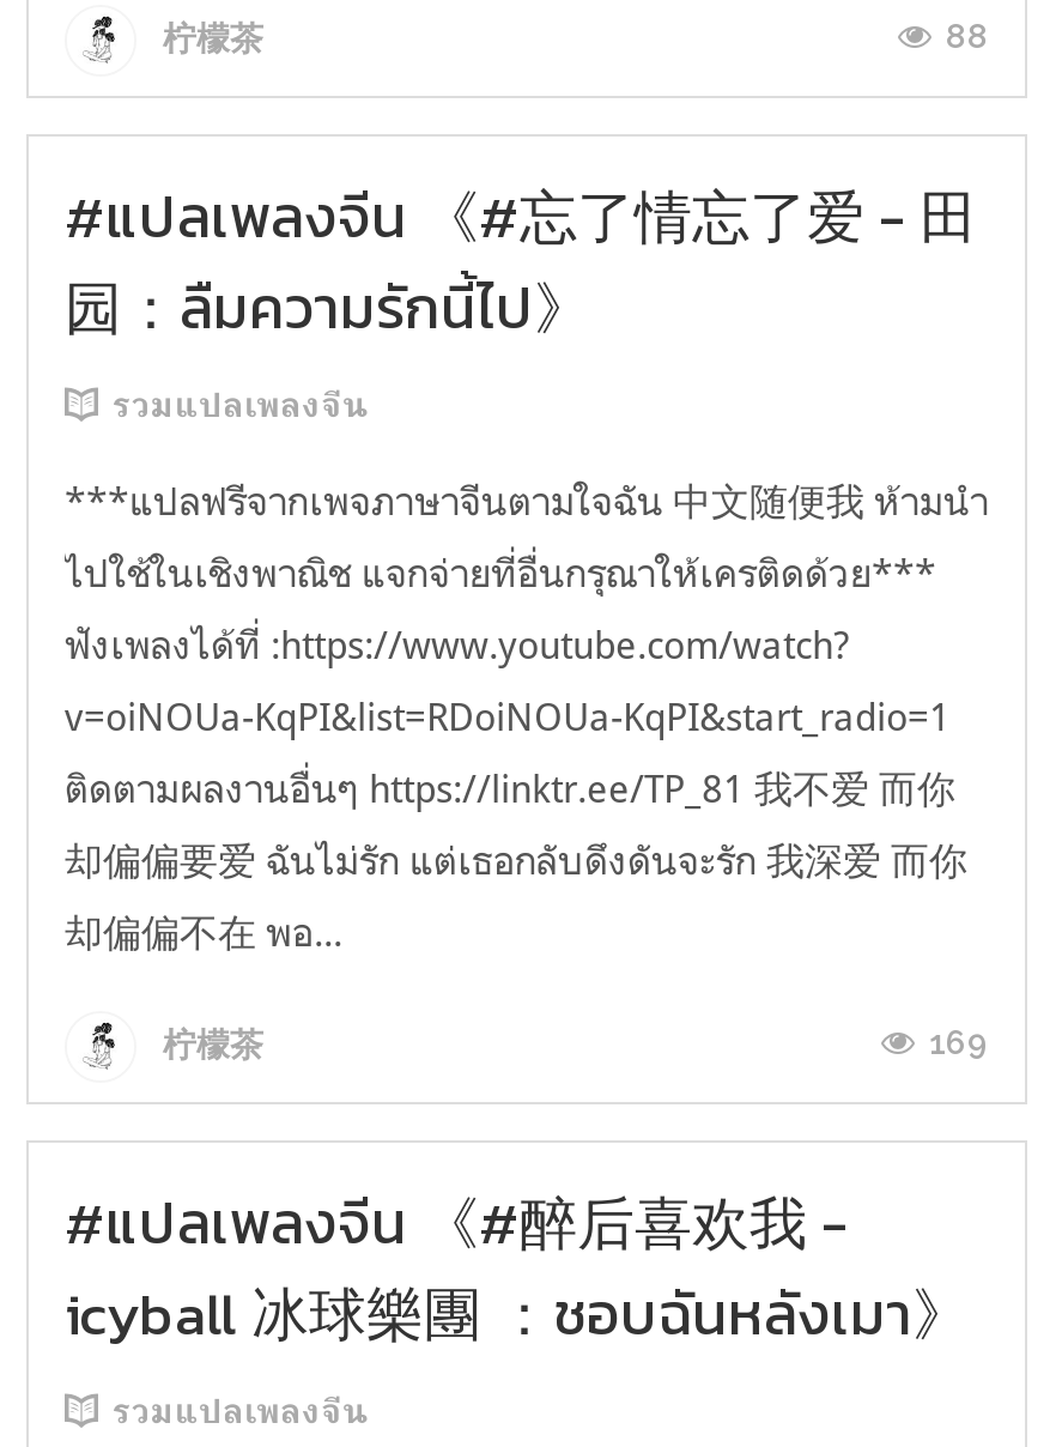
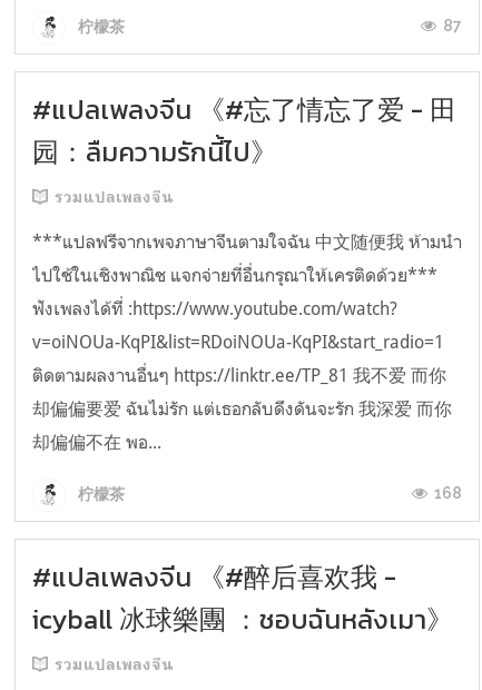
[946,17,989,55] 88 -> [443,17,462,34] 87
[929,1023,989,1061] 169 -> [434,484,462,502] 168

